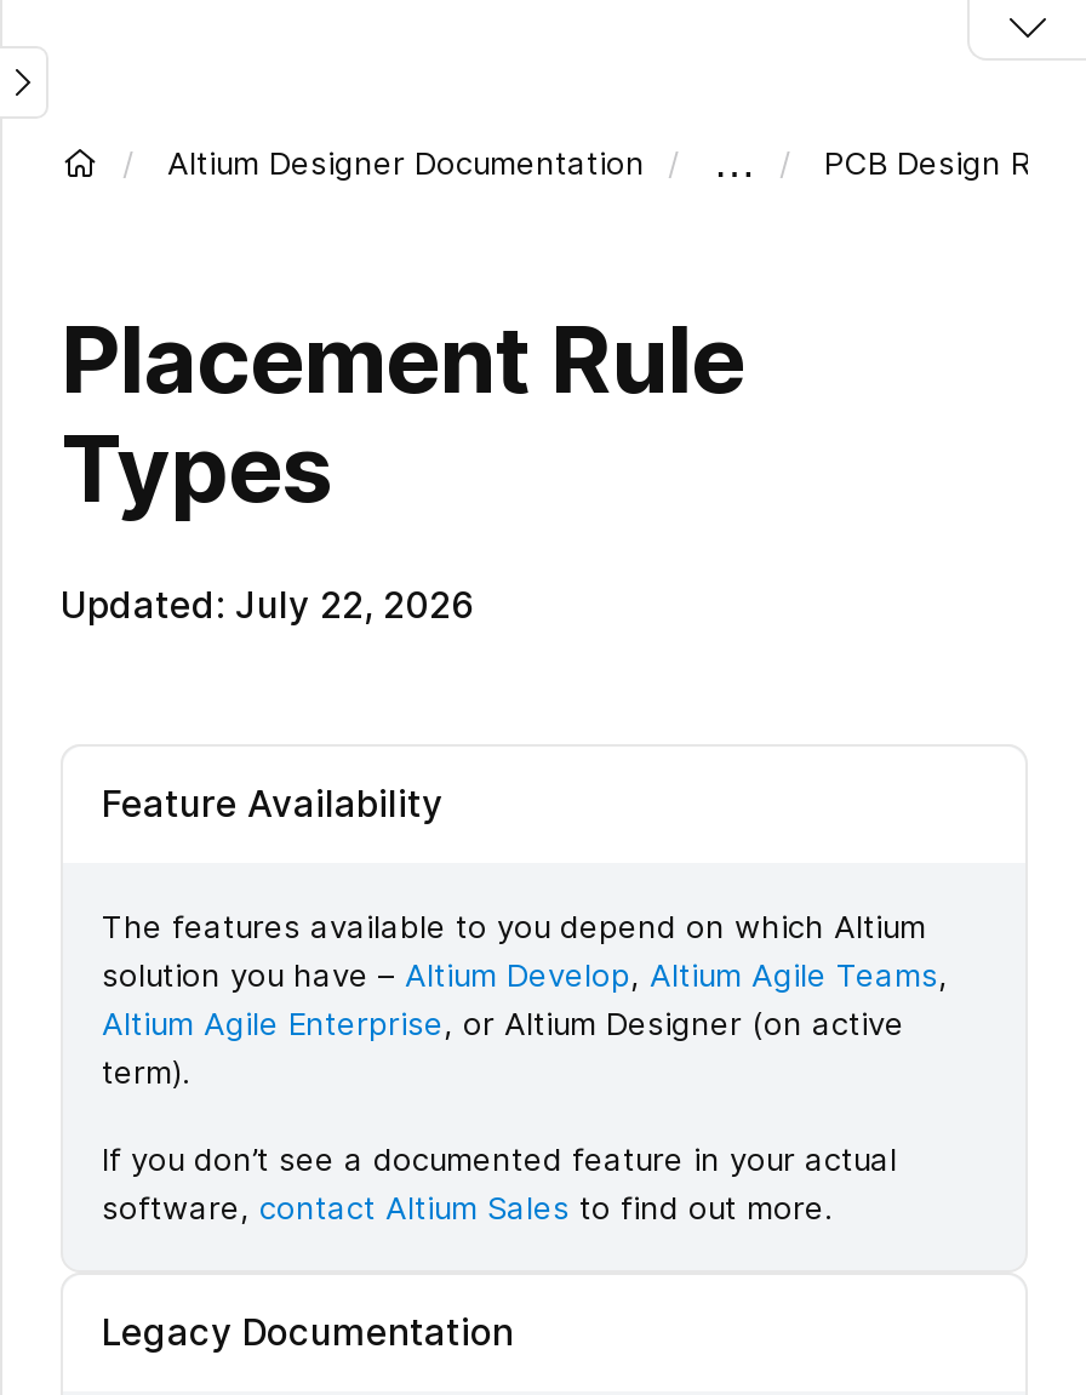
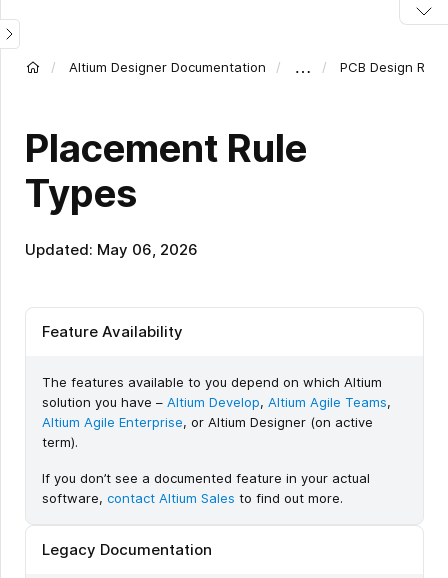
[61,583,475,629] Updated: July 22, 2026 -> [25,240,198,259] Updated: May 06, 2026

